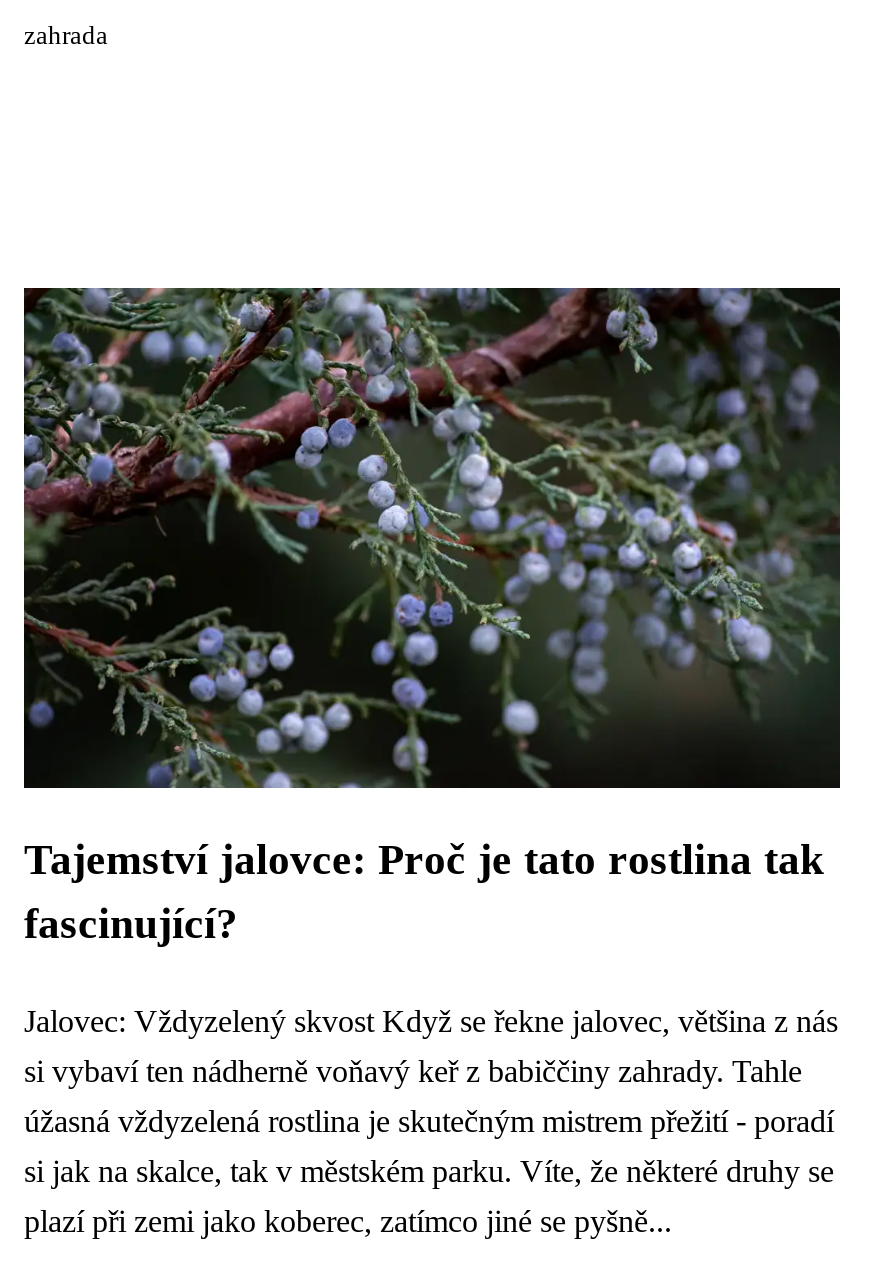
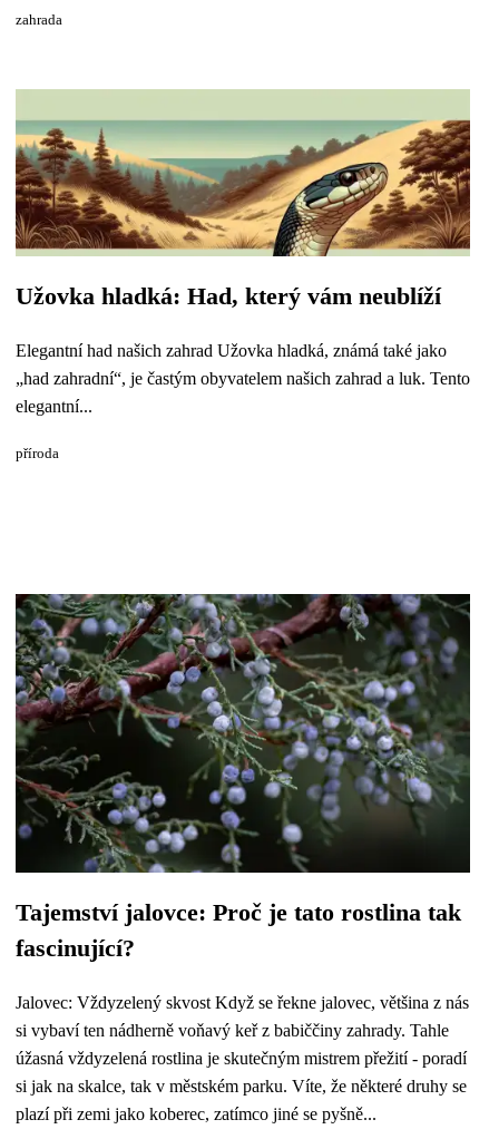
none -> [14,89,471,461] [image] | Užovka hladká: Had, který vám neublíží | Elegantní had našich zahrad Užovka hladká, známá také jako | „had zahradní“, je častým obyvatelem našich zahrad a luk. Tento | elegantní... | příroda

